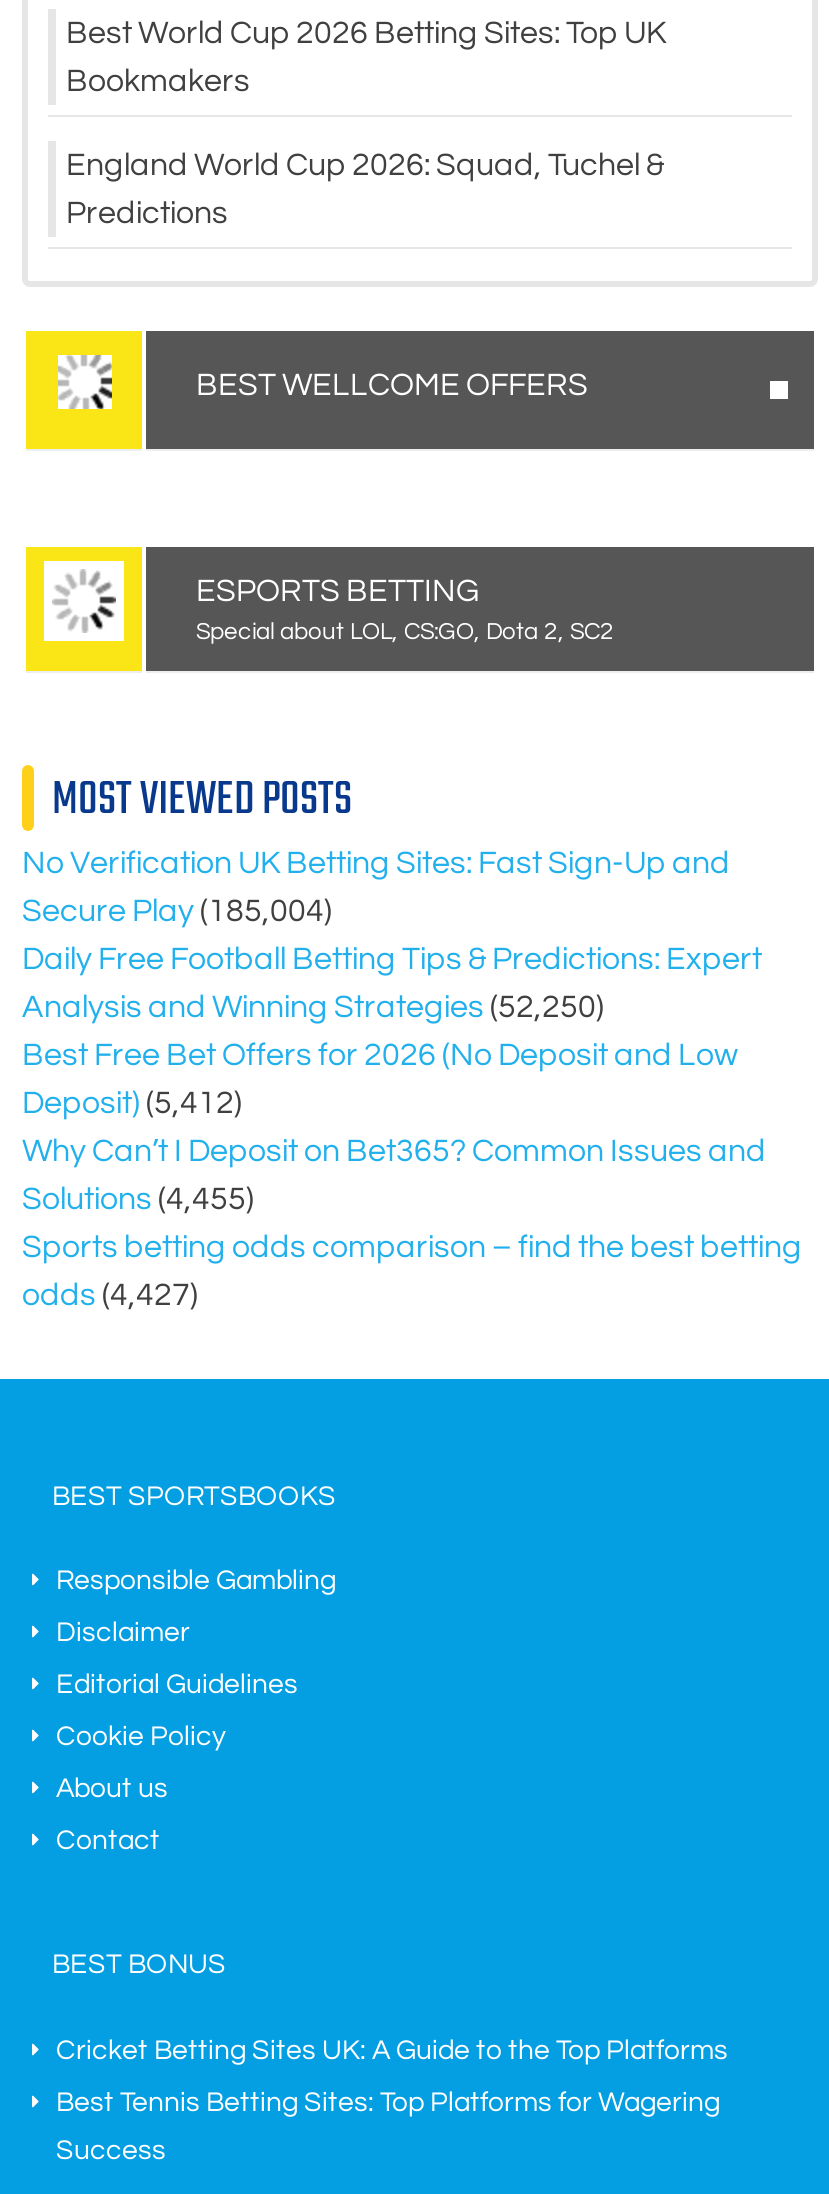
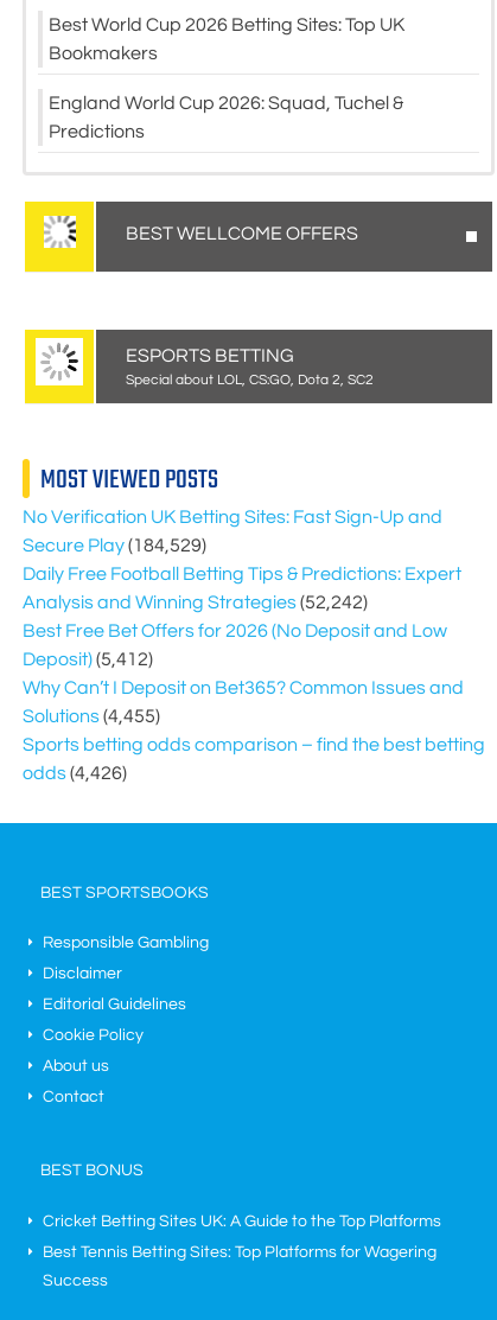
[22,895,332,927] Secure Play (185,004) -> [23,536,206,555] Secure Play (184,529)
[22,991,604,1023] Analysis and Winning Strategies (52,250) -> [23,593,368,612] Analysis and Winning Strategies (52,242)
[22,1279,198,1311] odds (4,427) -> [23,764,127,783] odds (4,426)

